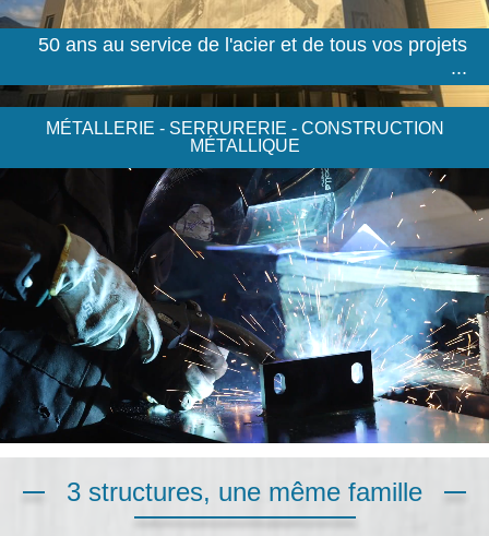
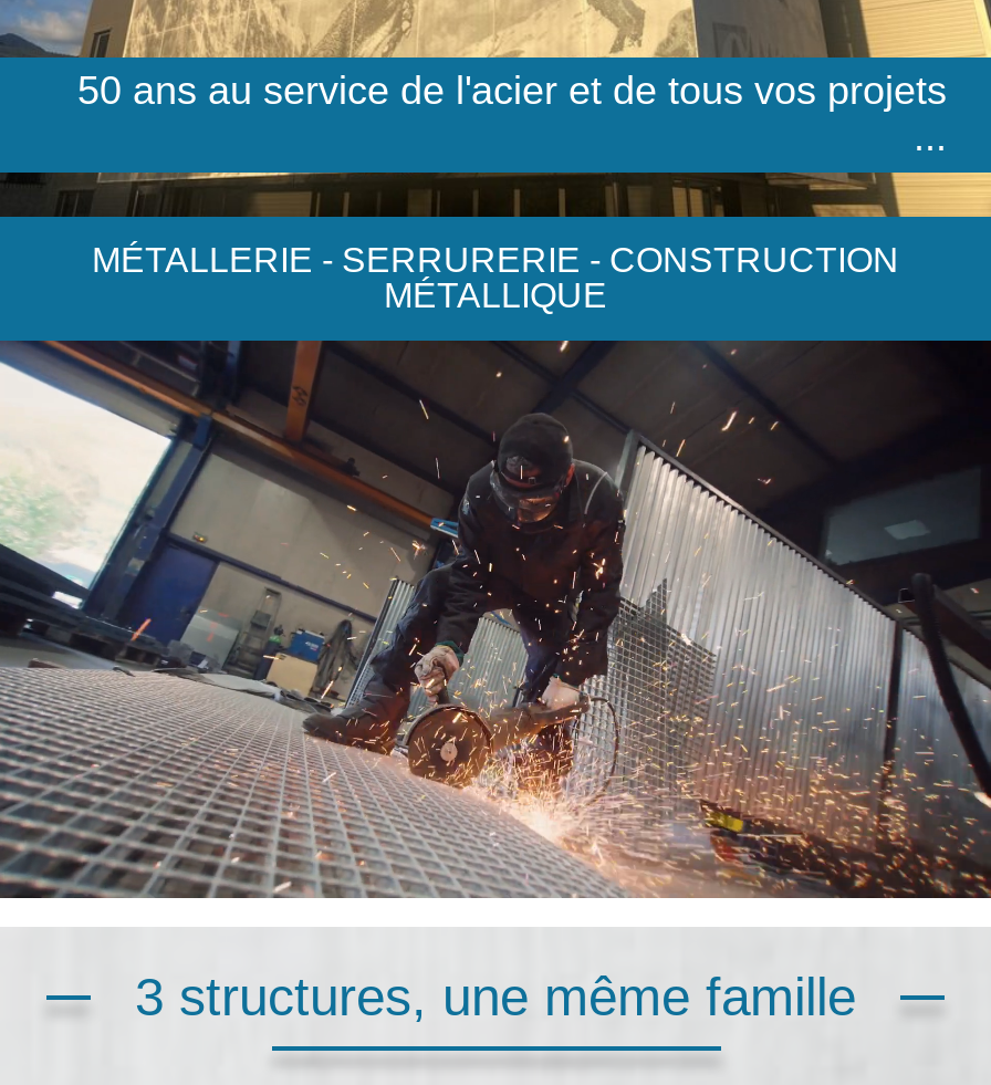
[3,167,486,444] [image] -> [7,338,984,900] [image]

